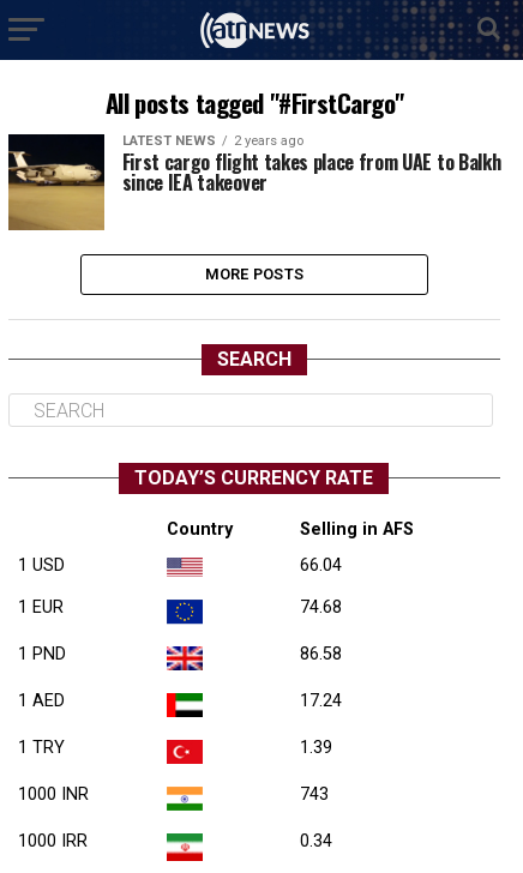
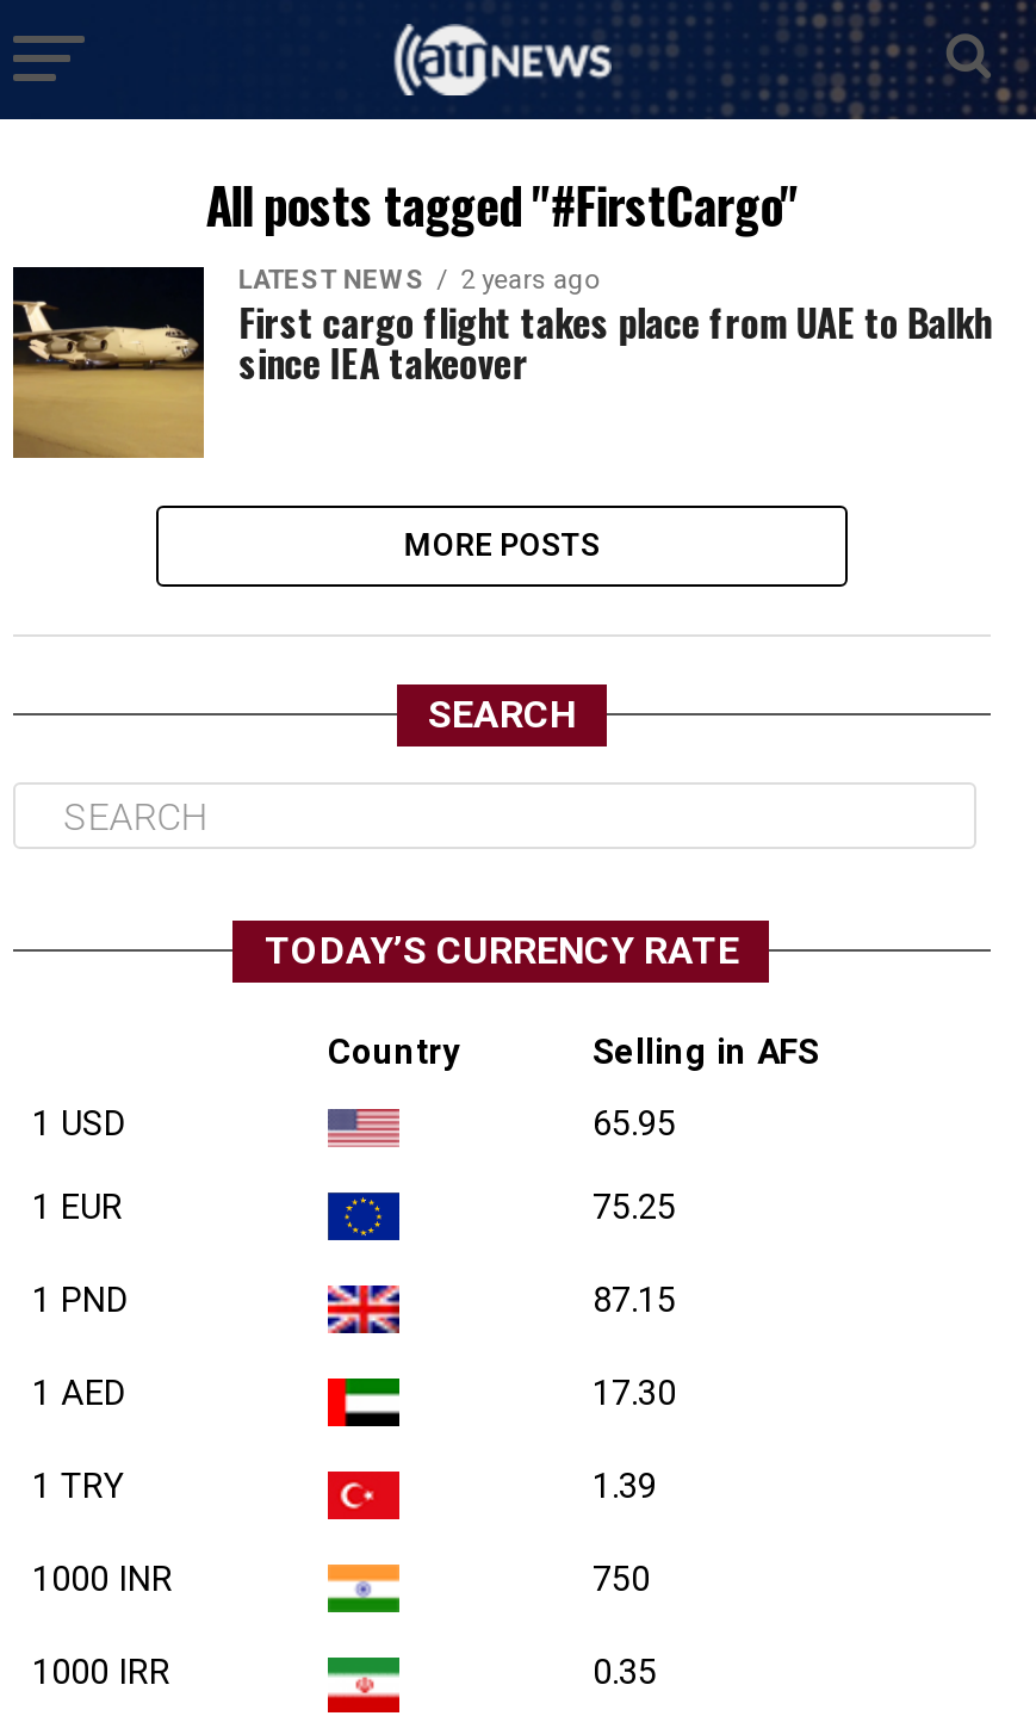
[300,555,342,576] 66.04 -> [593,1104,676,1145] 65.95
[300,597,342,618] 74.68 -> [593,1188,676,1228] 75.25
[300,644,342,664] 86.58 -> [593,1281,676,1321] 87.15
[300,691,342,711] 17.24 -> [593,1374,676,1414] 17.30
[300,784,329,805] 743 -> [593,1560,650,1600] 750
[300,831,332,851] 0.34 -> [593,1653,657,1693] 0.35

